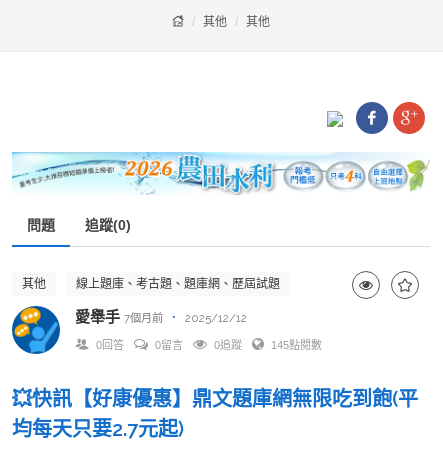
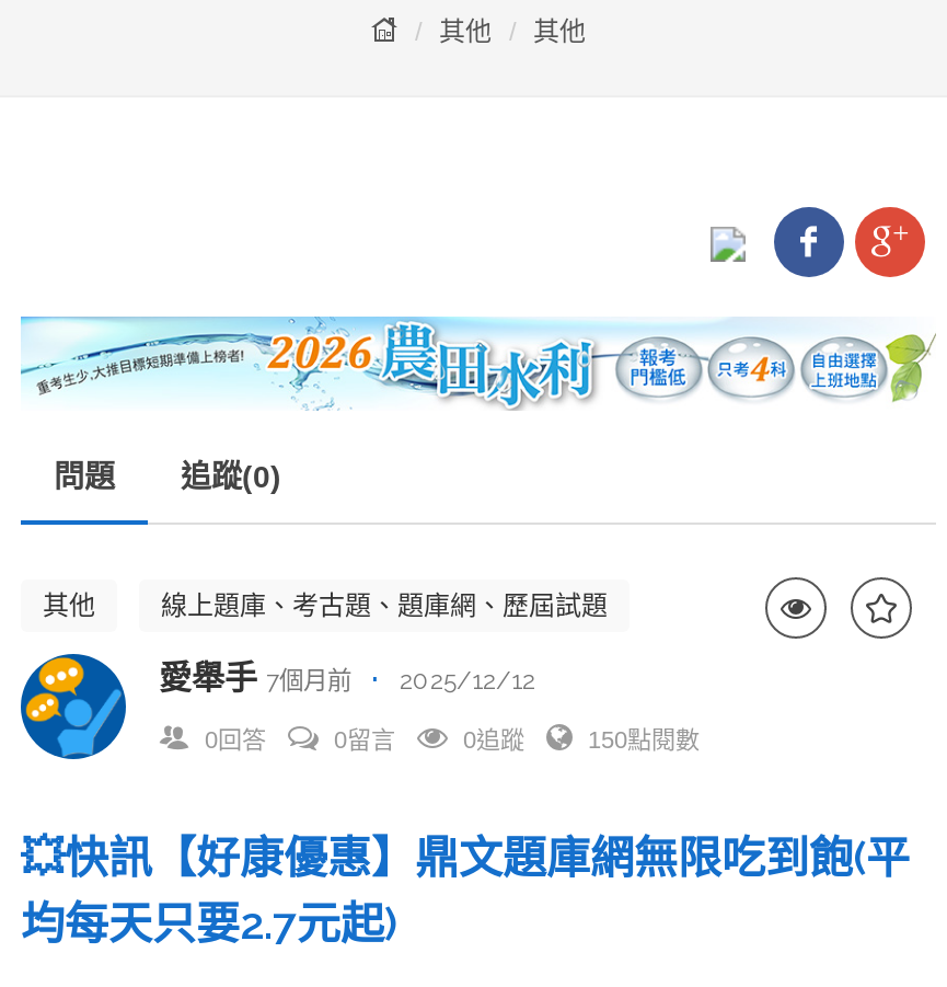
[271,339,322,351] 145點閱數 -> [588,726,700,752] 150點閱數

